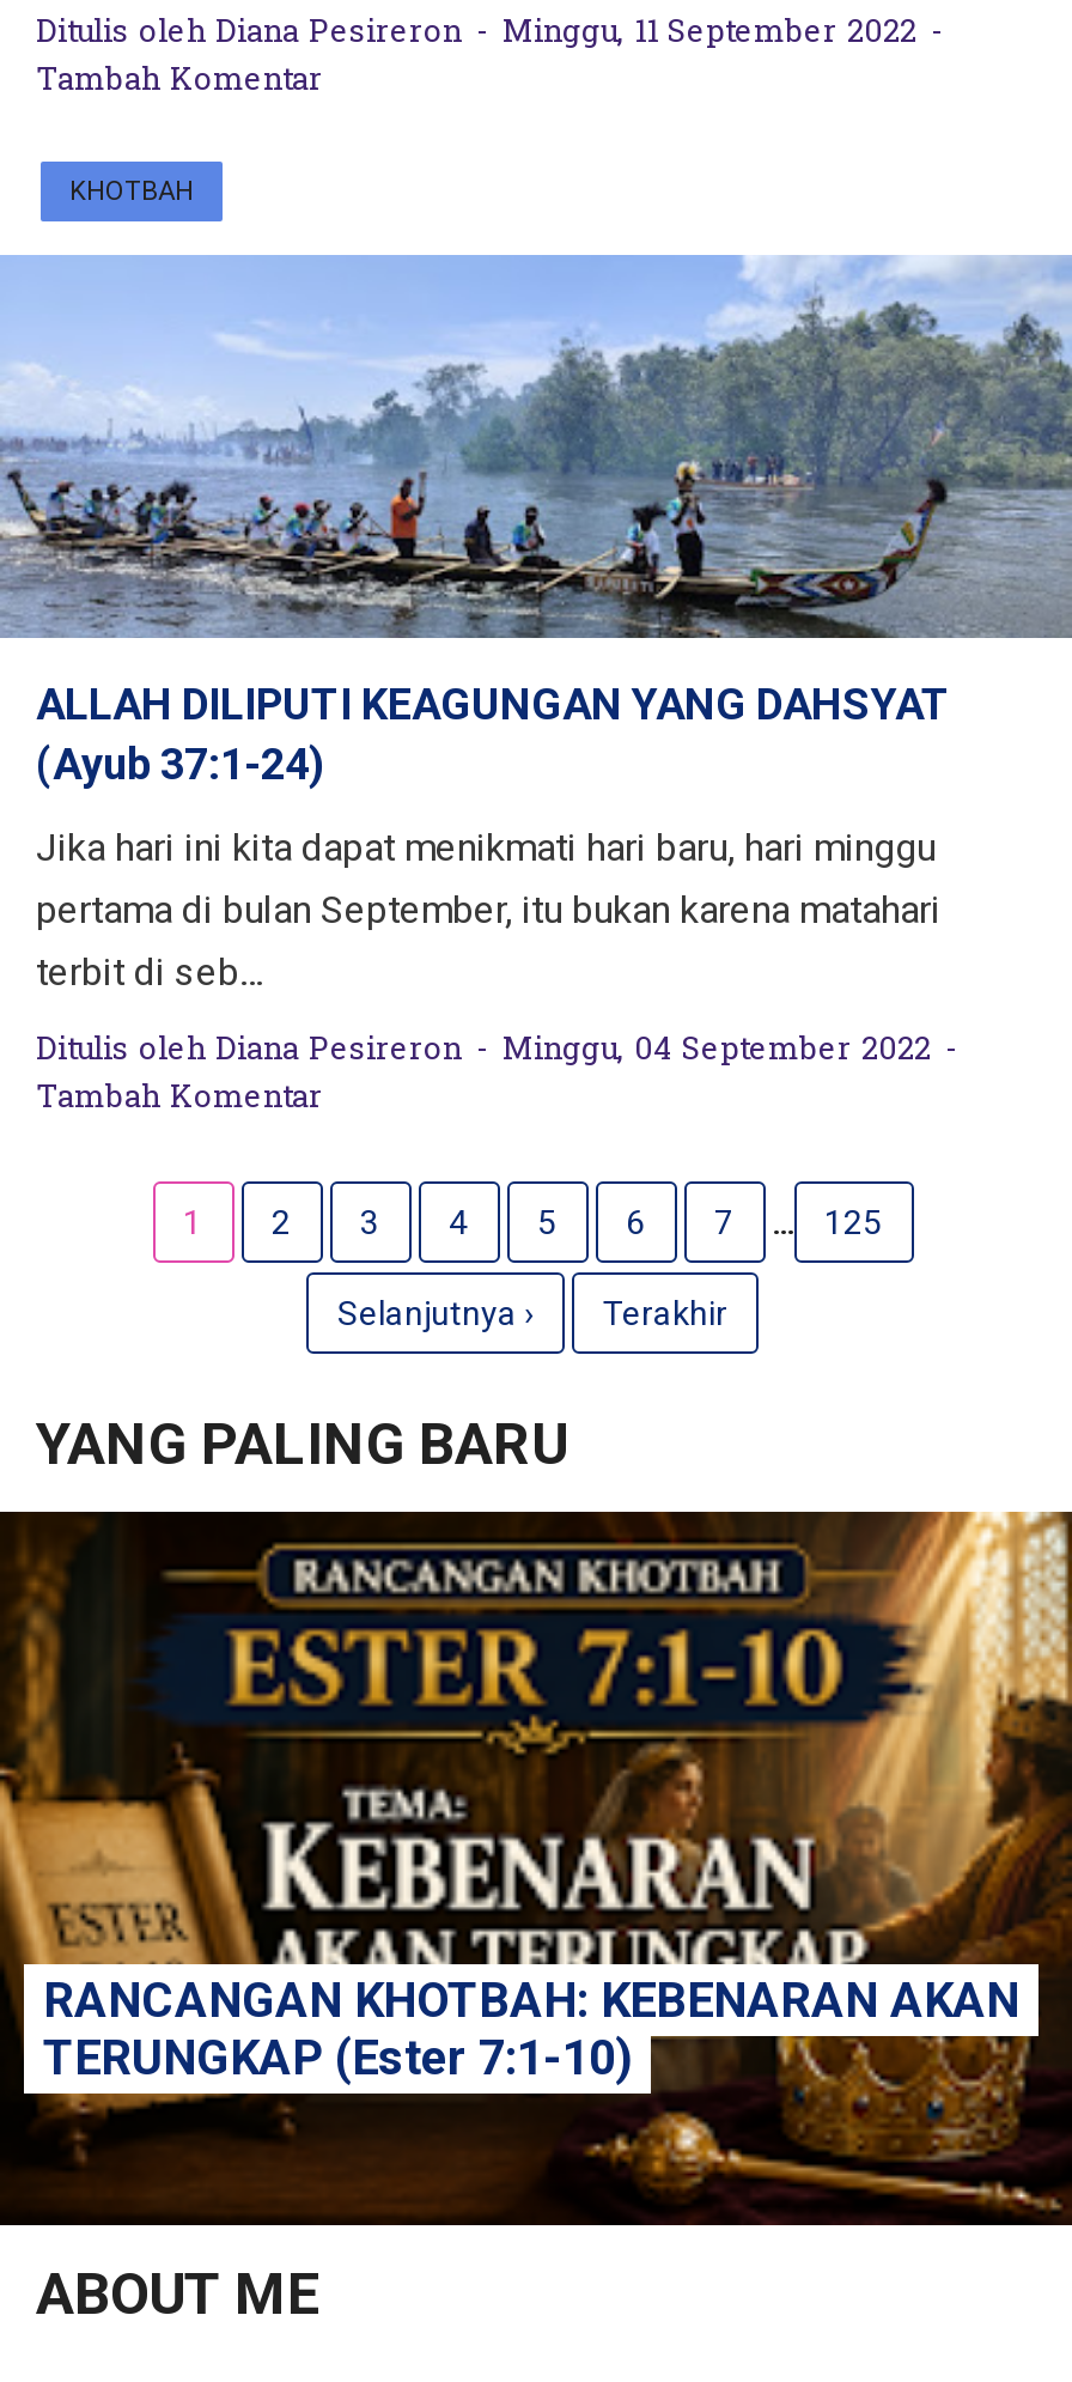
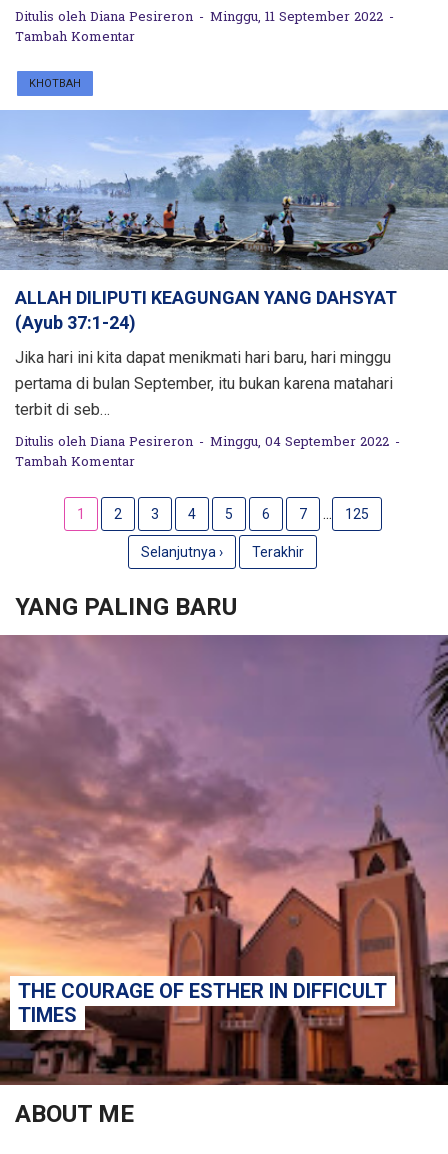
[7,1509,1065,2228] [image] | RANCANGAN KHOTBAH: KEBENARAN AKAN | TERUNGKAP (Ester 7:1-10) -> [3,634,445,1086] [image] | THE COURAGE OF ESTHER IN DIFFICULT | TIMES

